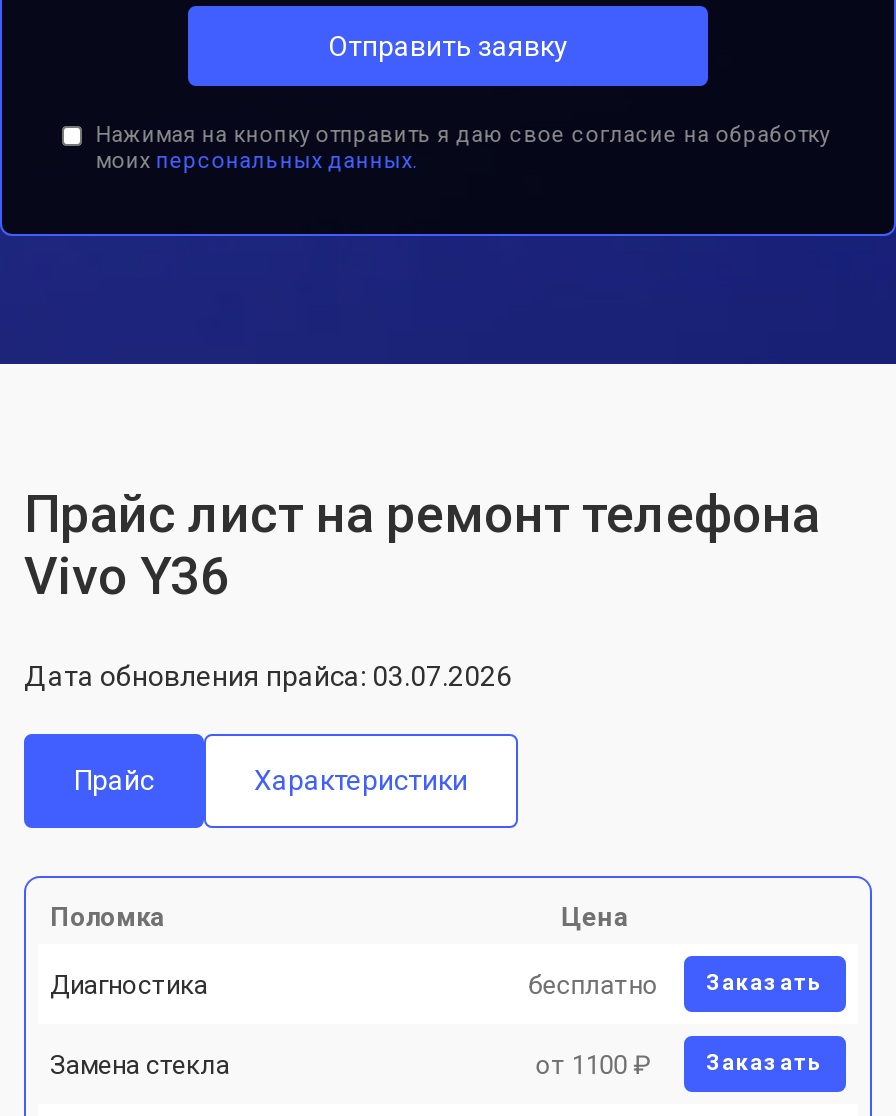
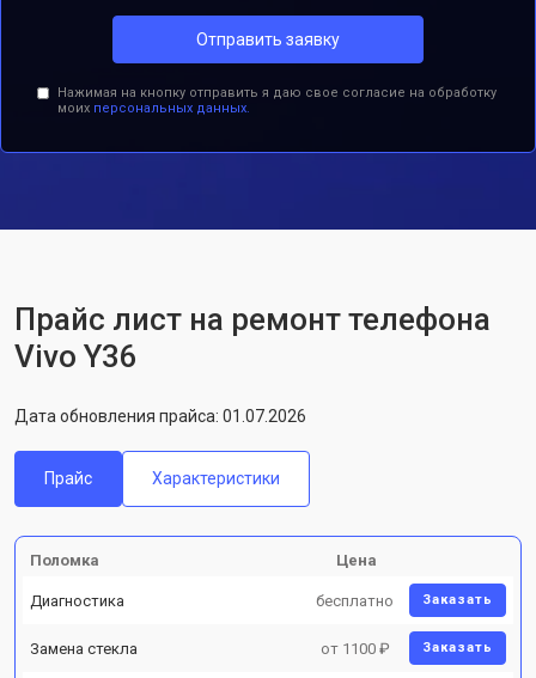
[24,660,512,692] Дата обновления прайса: 03.07.2026 -> [14,407,306,426] Дата обновления прайса: 01.07.2026

